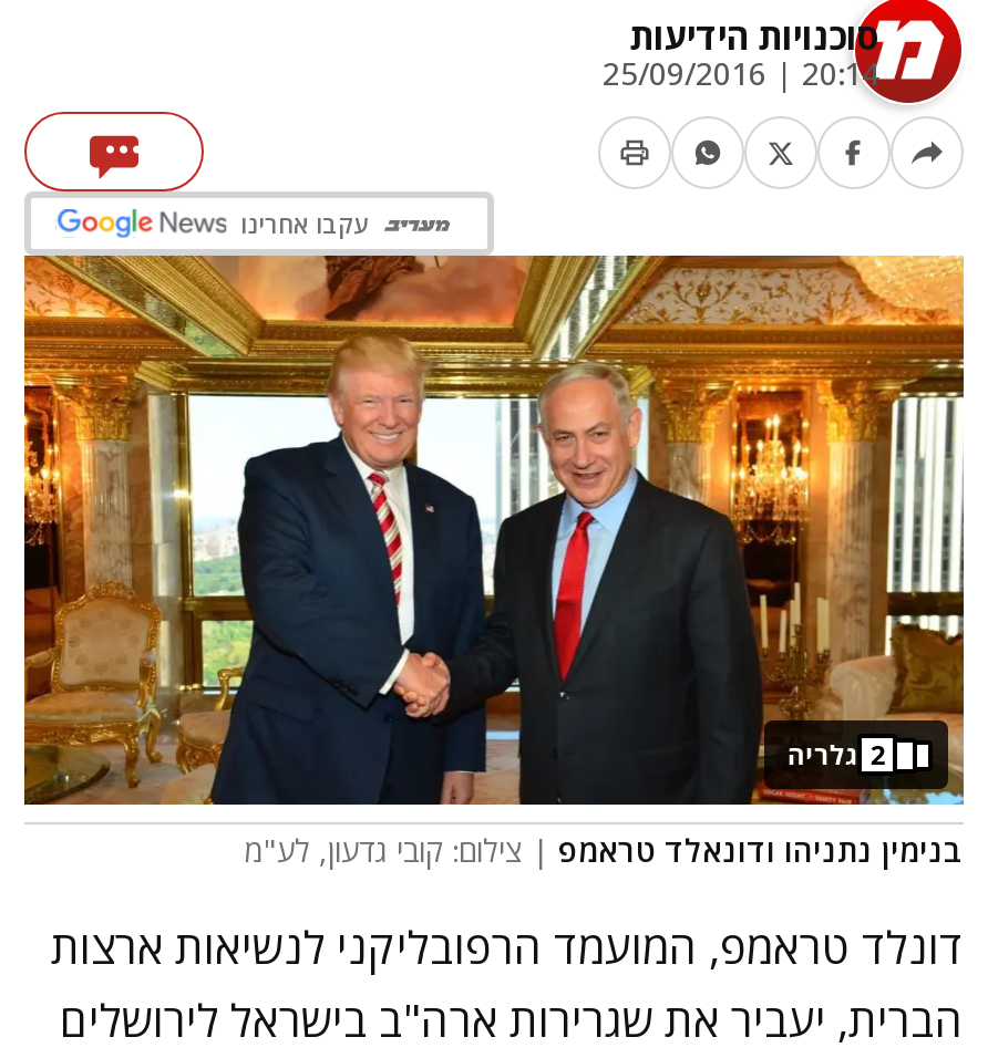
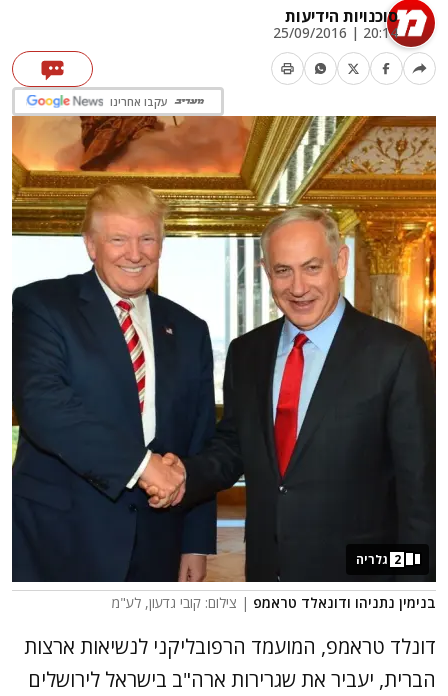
[22,255,966,808] [image] -> [11,115,437,583] [image]

